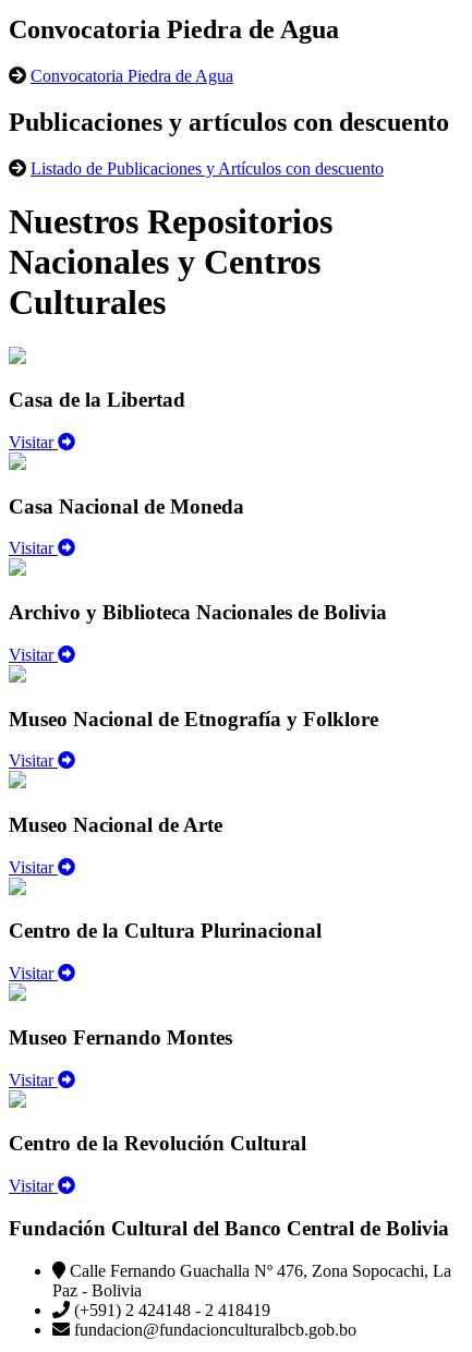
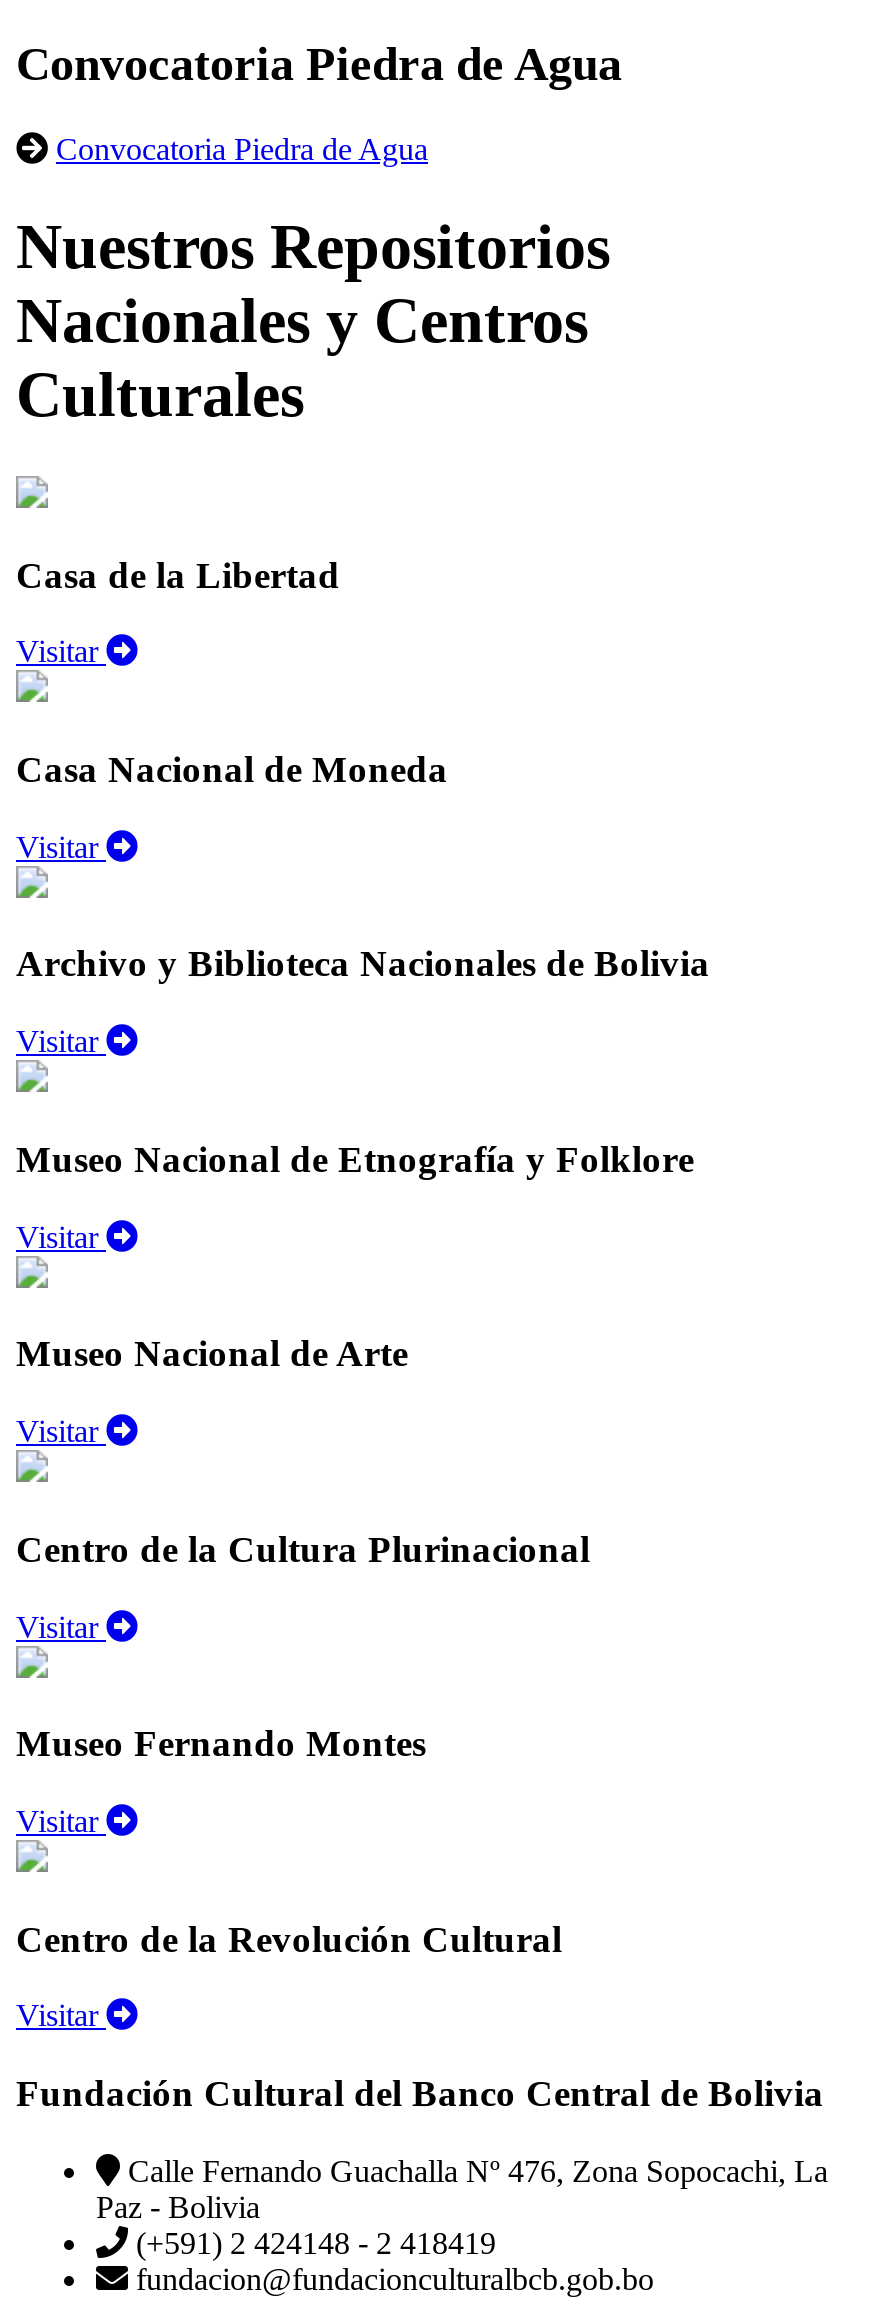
[9,108,449,177] Publicaciones y artículos con descuento | Listado de Publicaciones y Artículos con descuento -> none

